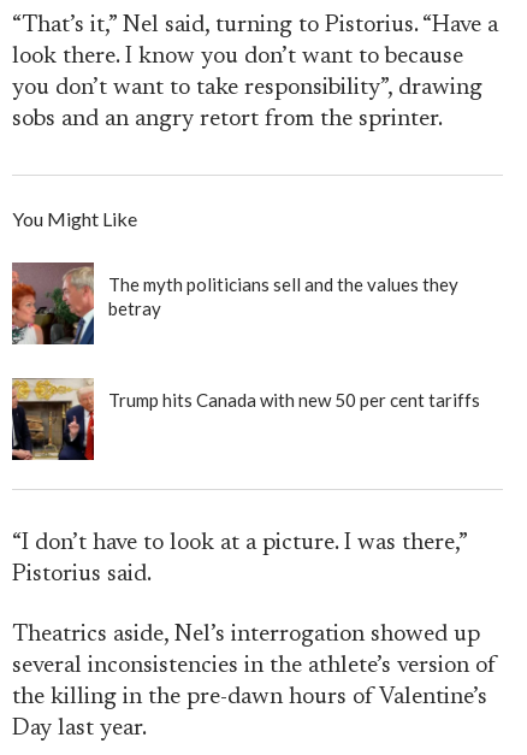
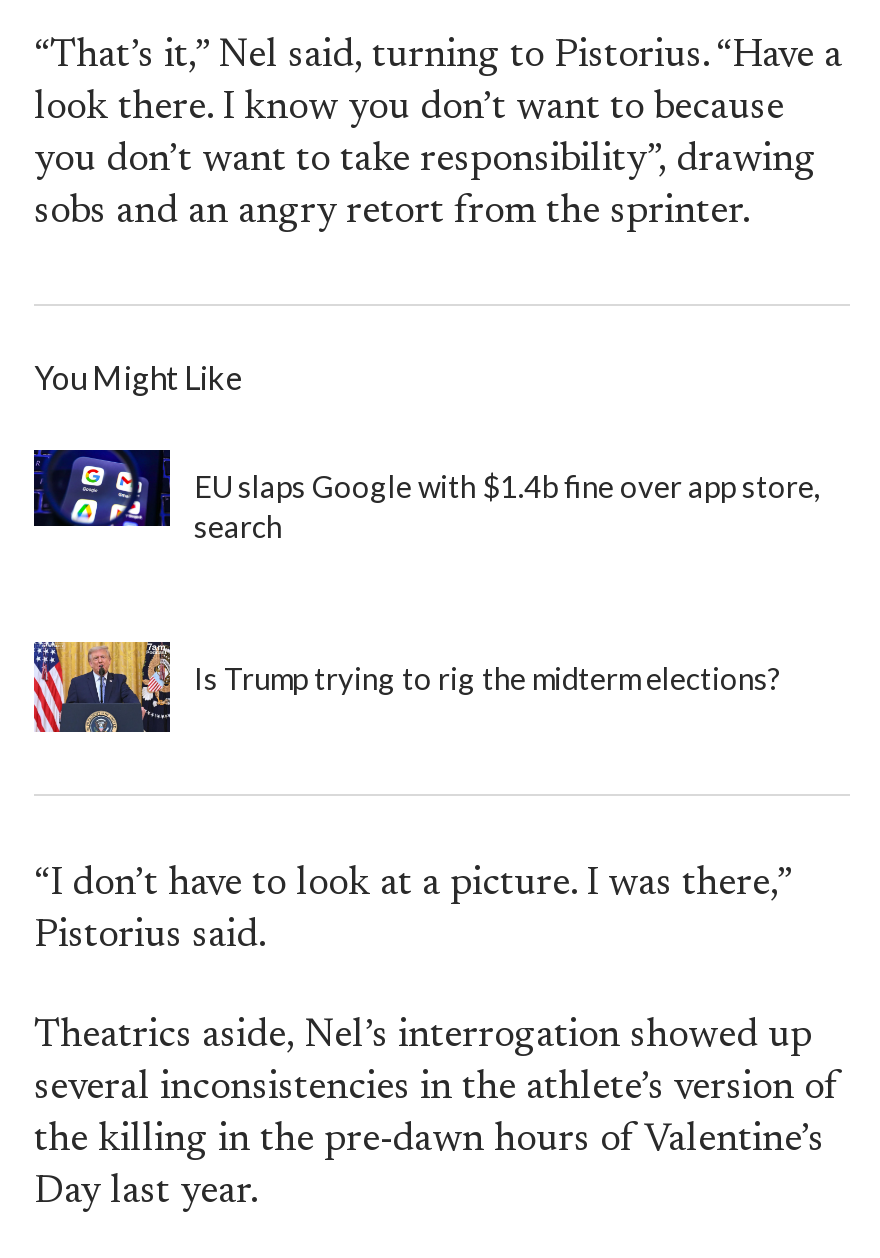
[11,261,458,346] [image] | The myth politicians sell and the values they | betray -> [32,448,820,554] [image] | EU slaps Google with $1.4b fine over app store, | search
[11,378,480,461] [image] | Trump hits Canada with new 50 per cent tariffs -> [32,640,782,746] [image] | Is Trump trying to rig the midterm elections?

